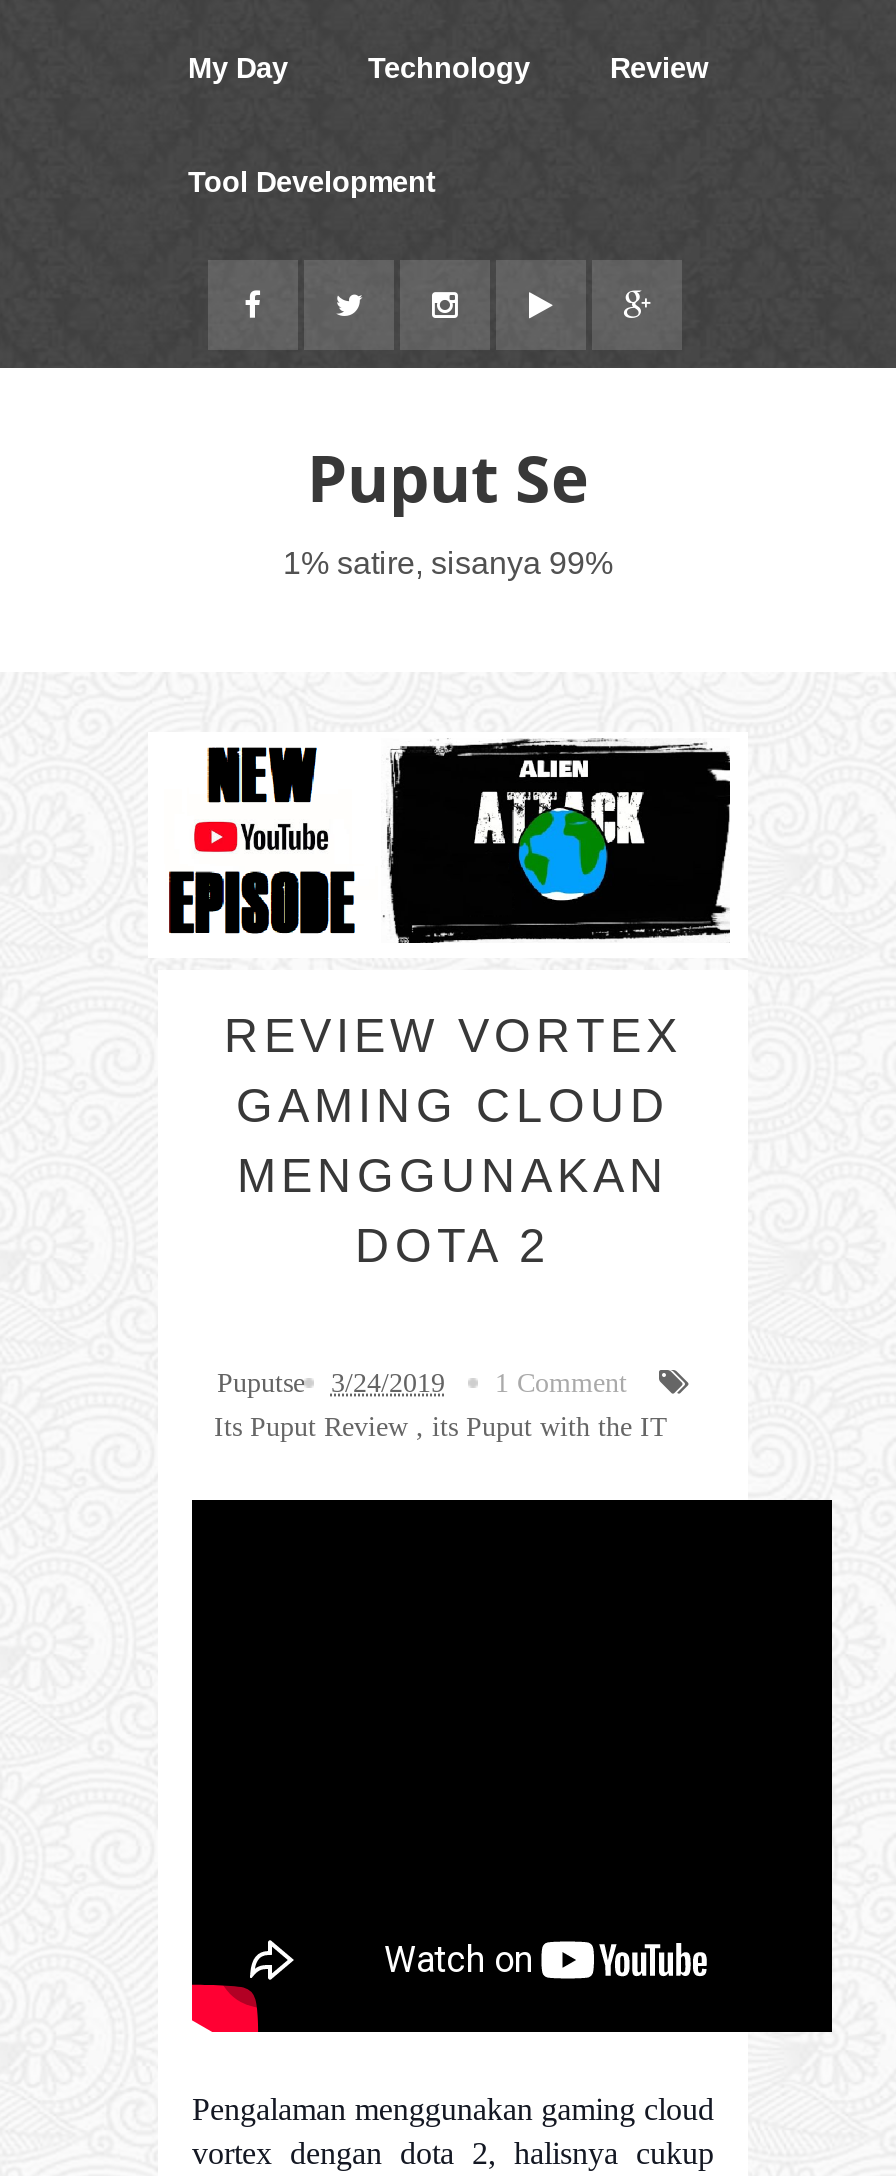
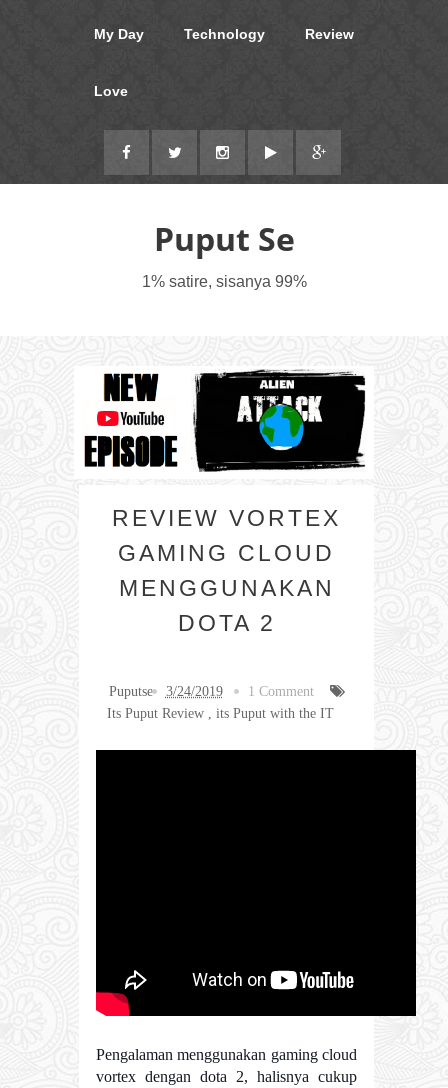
[188,166,436,198] Tool Development -> [94,83,128,99] Love

